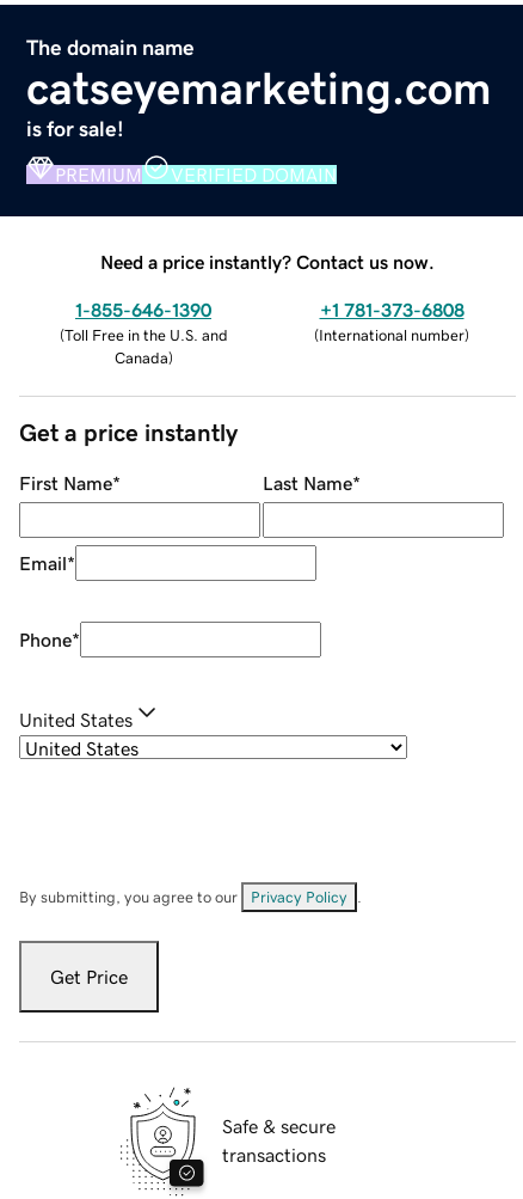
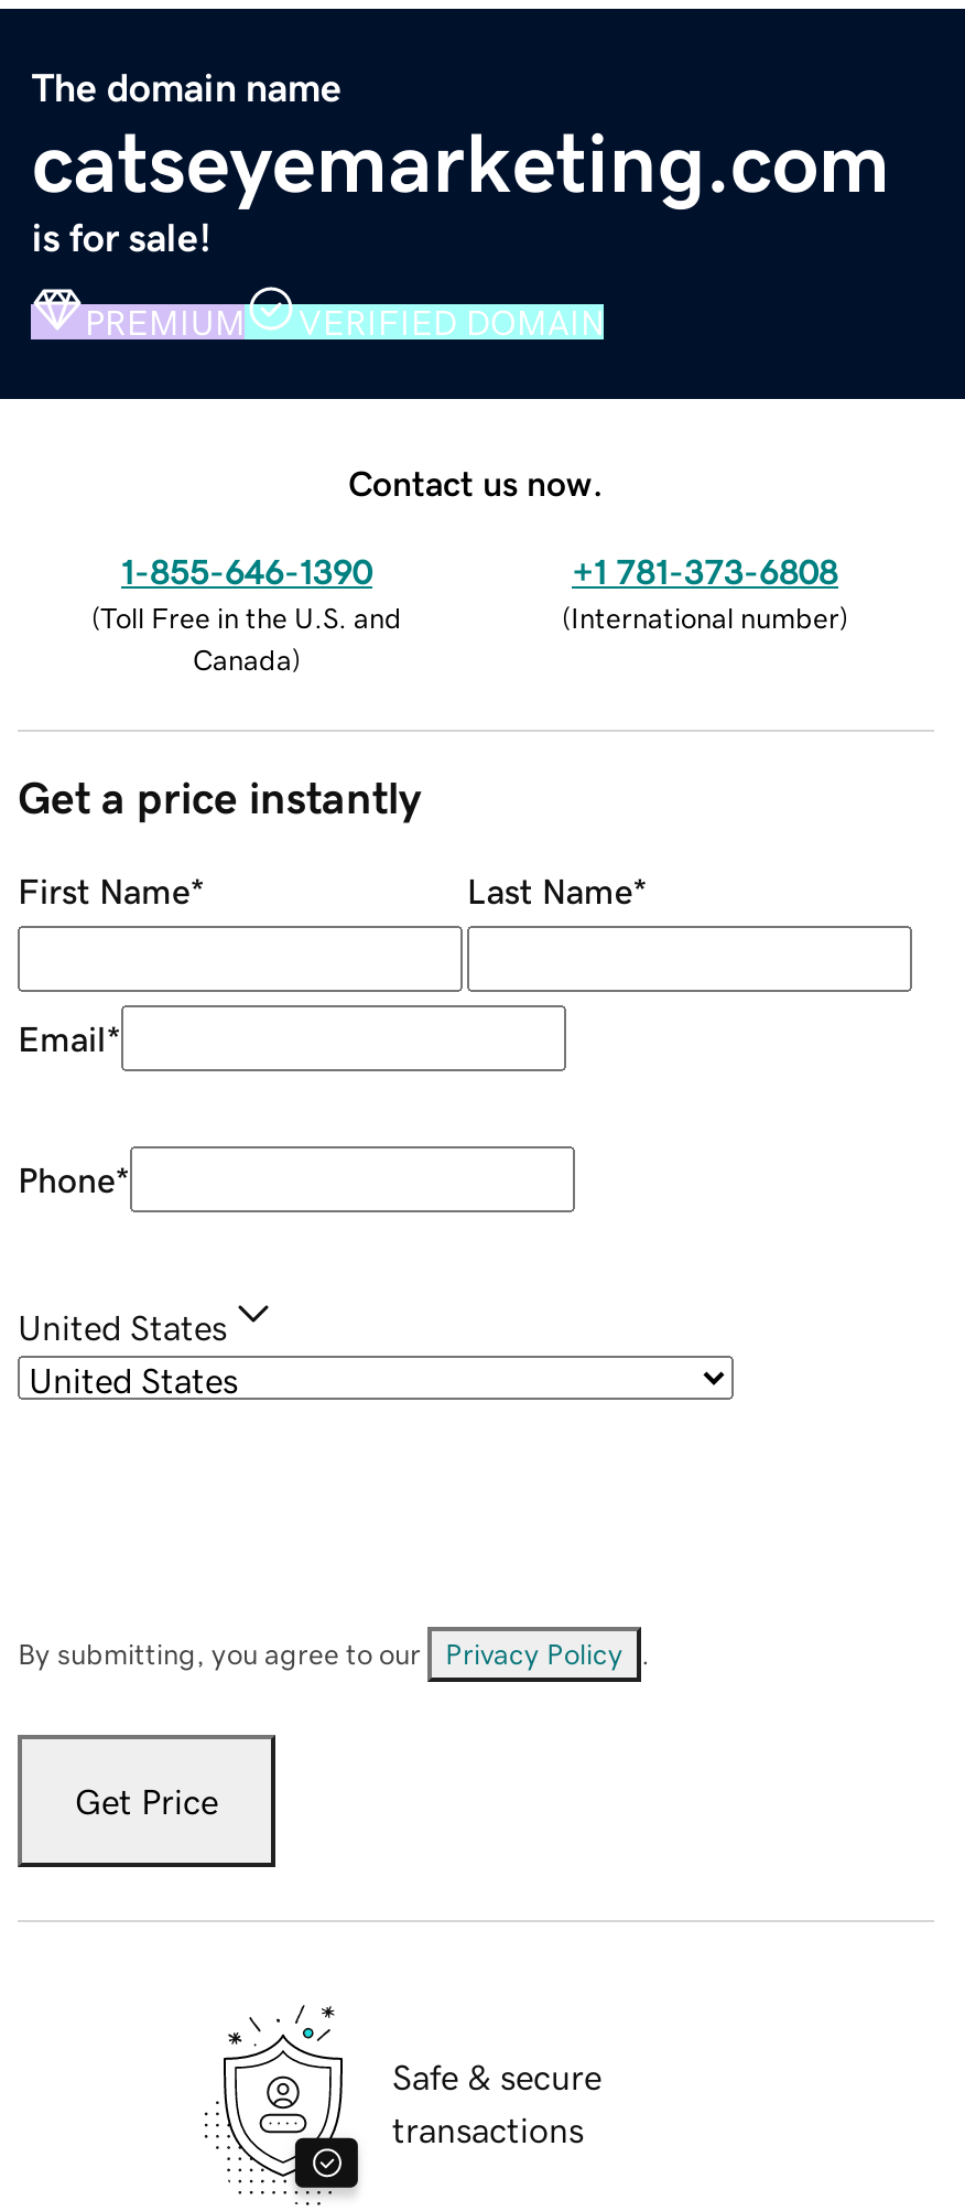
[100,252,435,271] Need a price instantly? Contact us now. -> [348,464,604,500] Contact us now.

